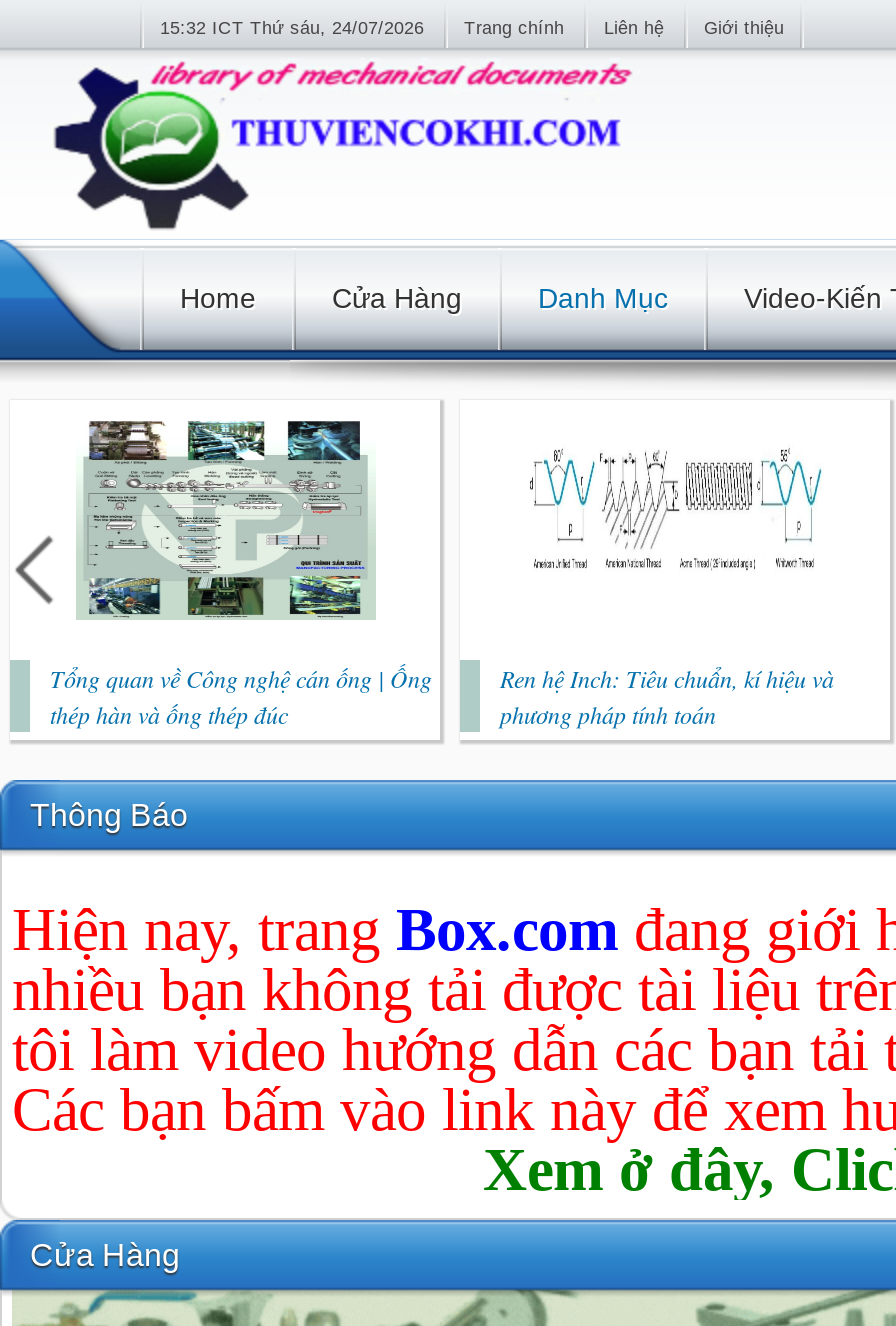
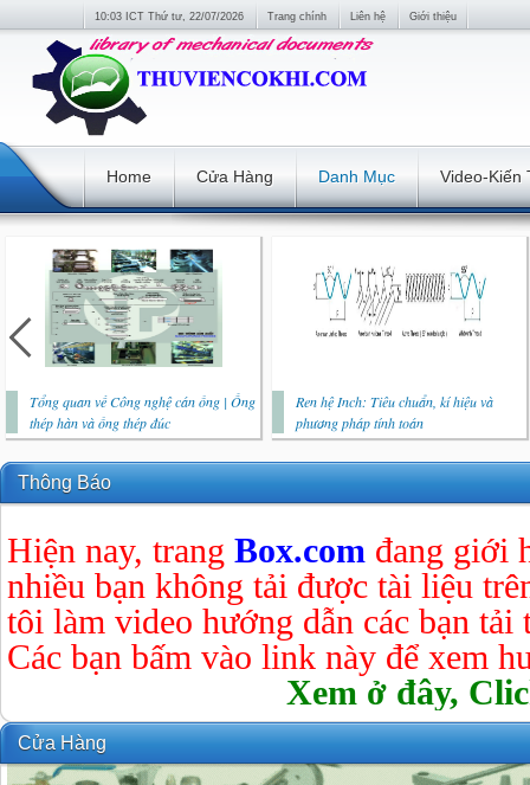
[160,18,784,38] 15:32 ICT Thứ sáu, 24/07/2026 Trang chính Liên hệ Giới thiệu -> [95,11,457,22] 10:03 ICT Thứ tư, 22/07/2026 Trang chính Liên hệ Giới thiệu

